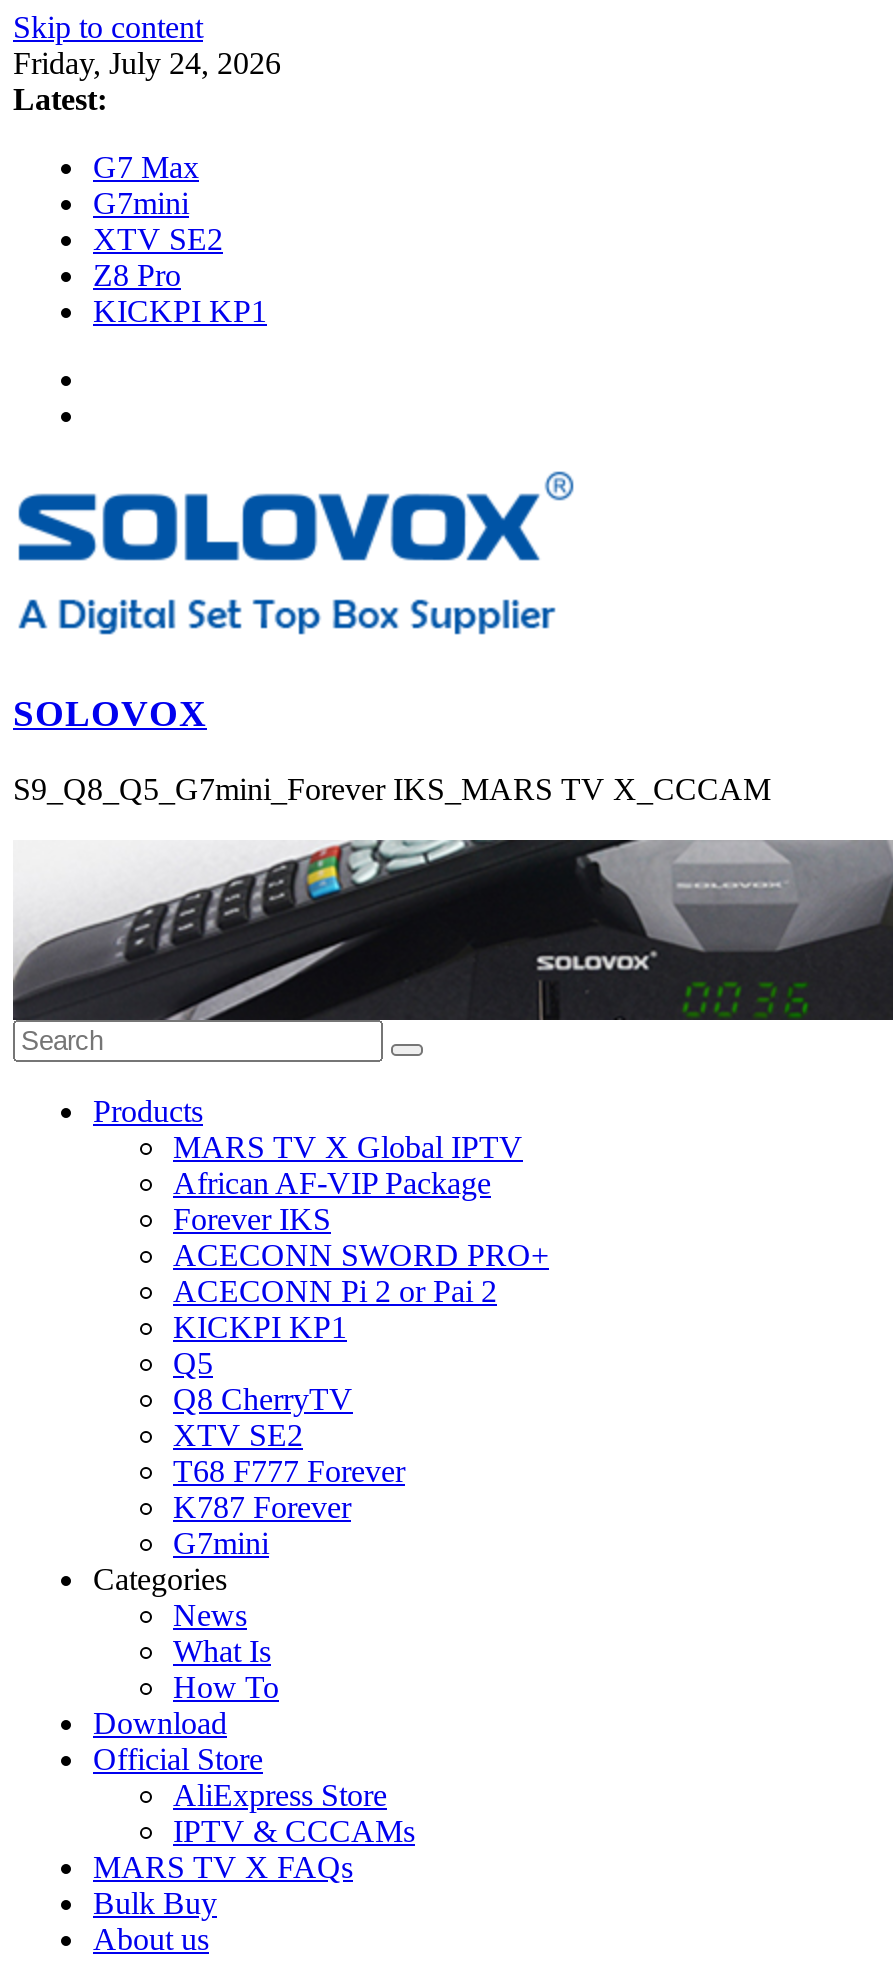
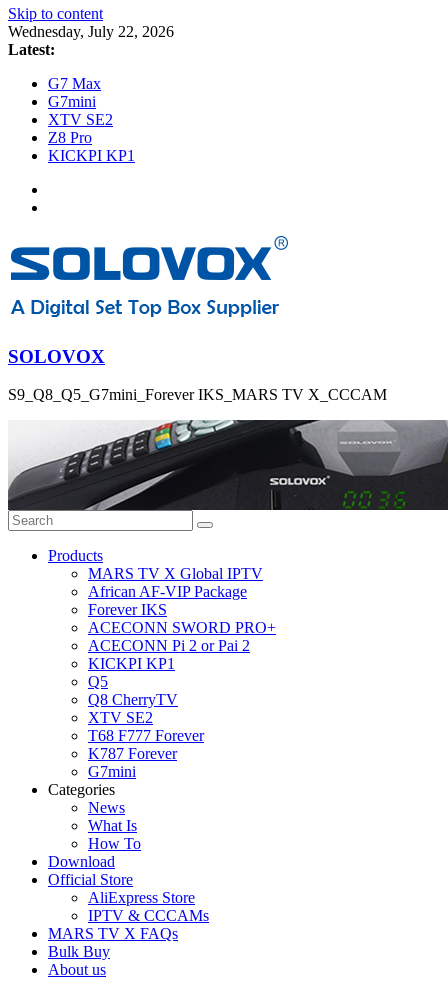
[13,46,281,80] Friday, July 24, 2026 -> [8,23,174,40] Wednesday, July 22, 2026

